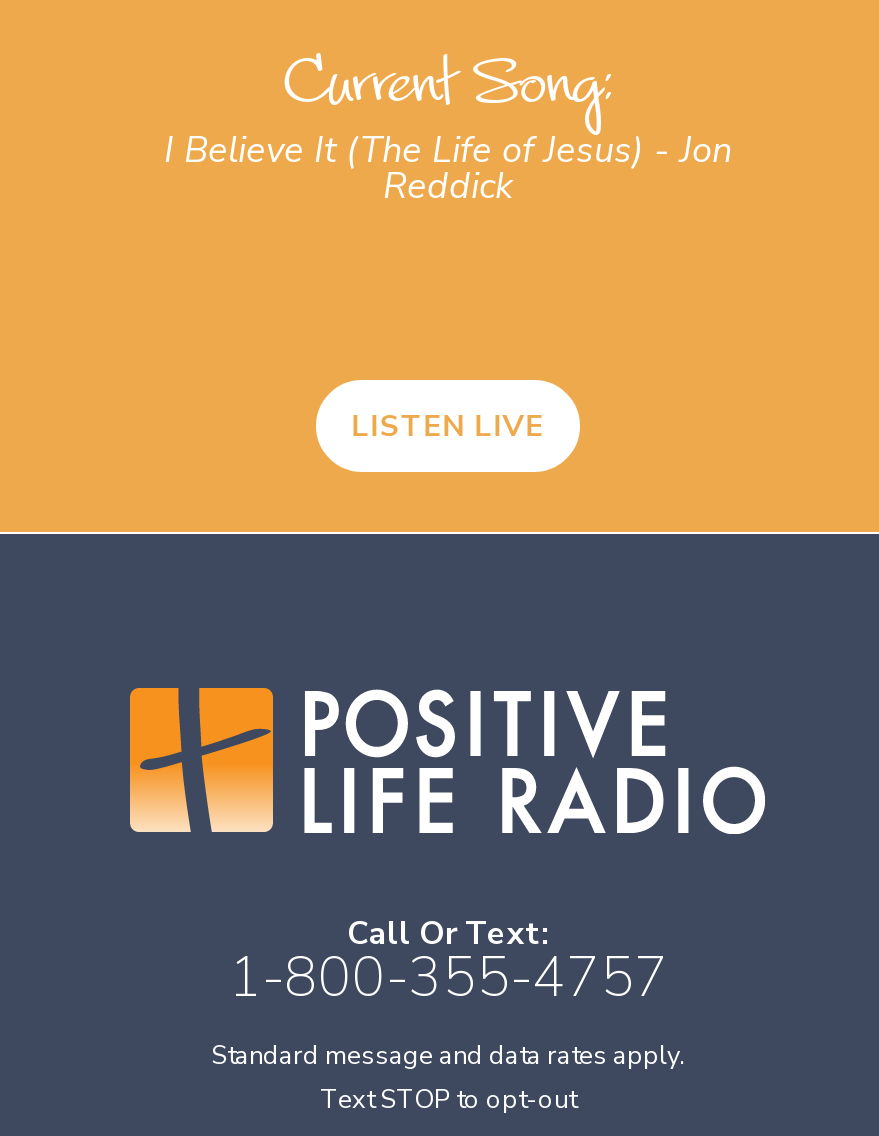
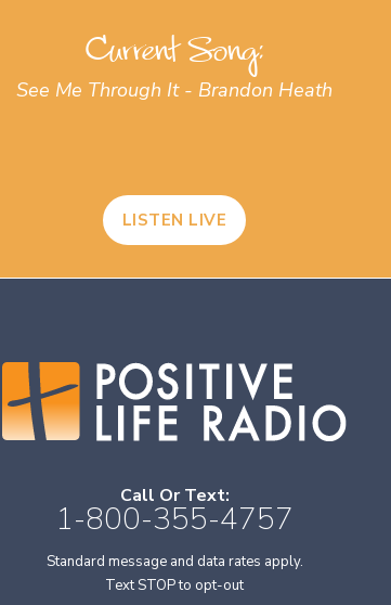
[164,127,732,211] I Believe It (The Life of Jesus) - Jon | Reddick -> [16,77,333,103] See Me Through It - Brandon Heath

